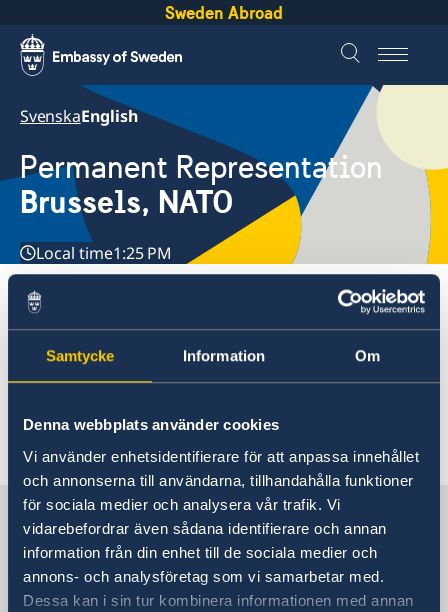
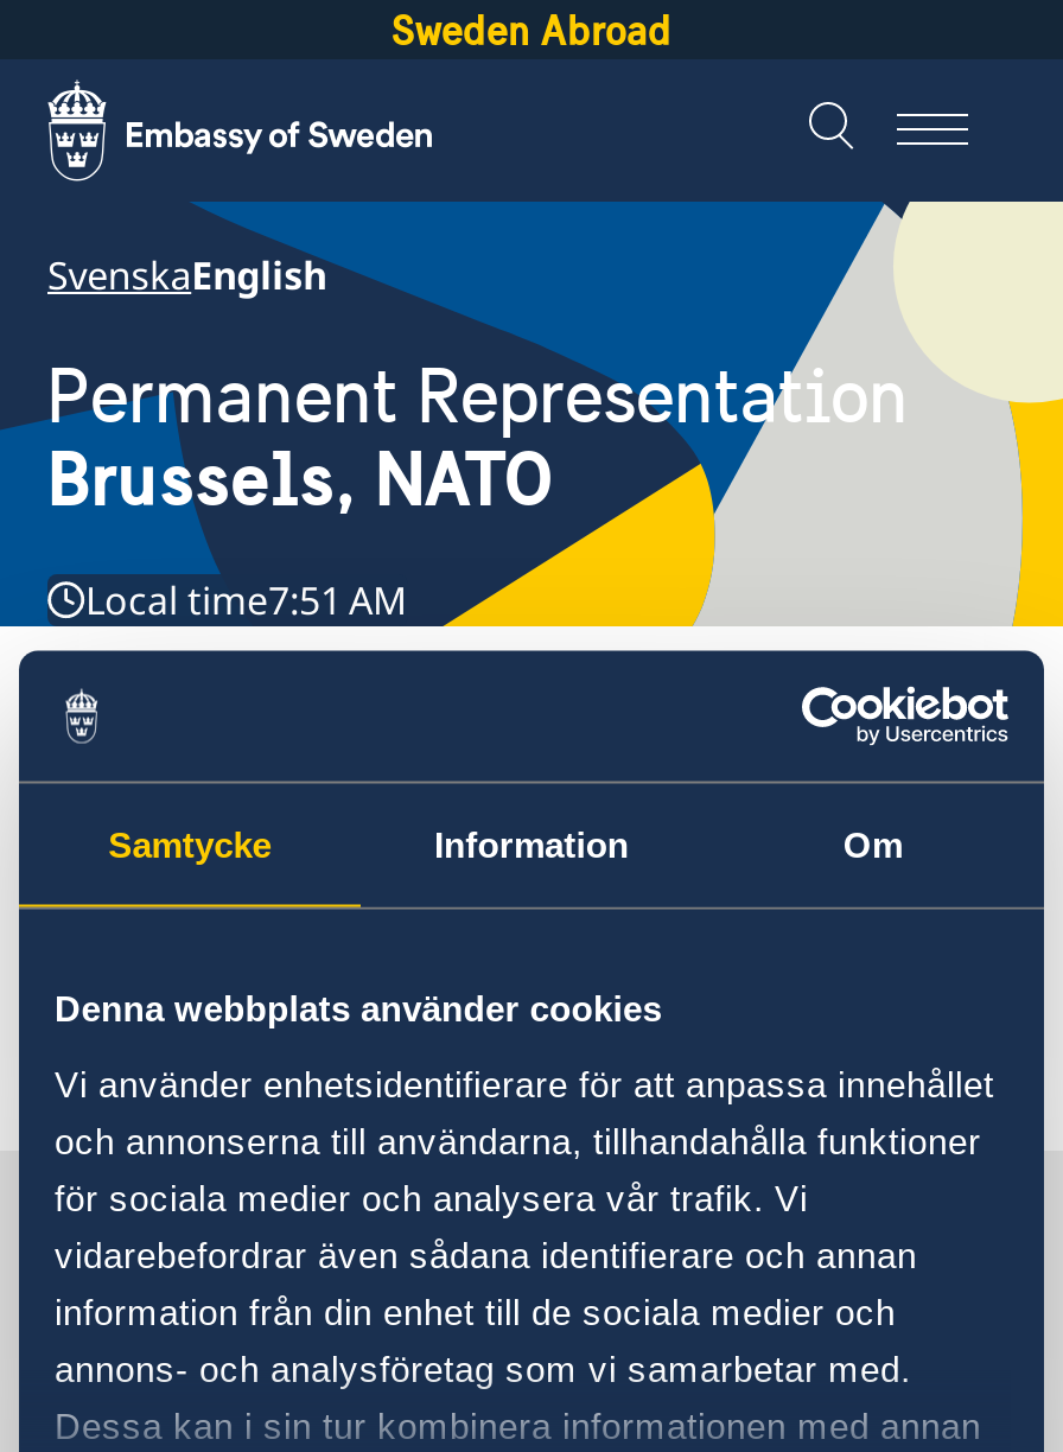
[36,242,172,264] Local time1:25 PM -> [85,575,408,628] Local time7:51 AM

